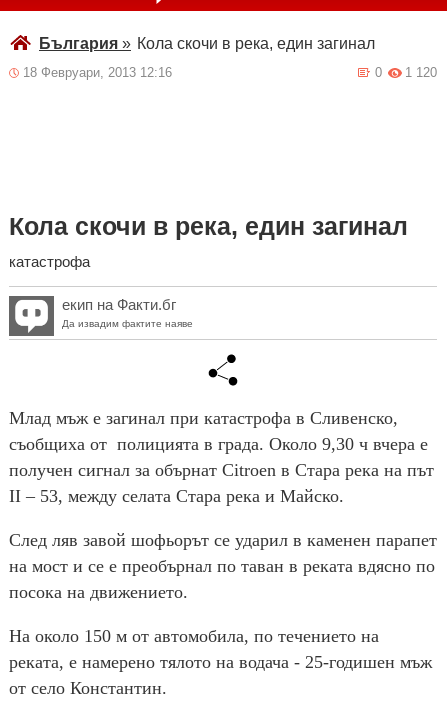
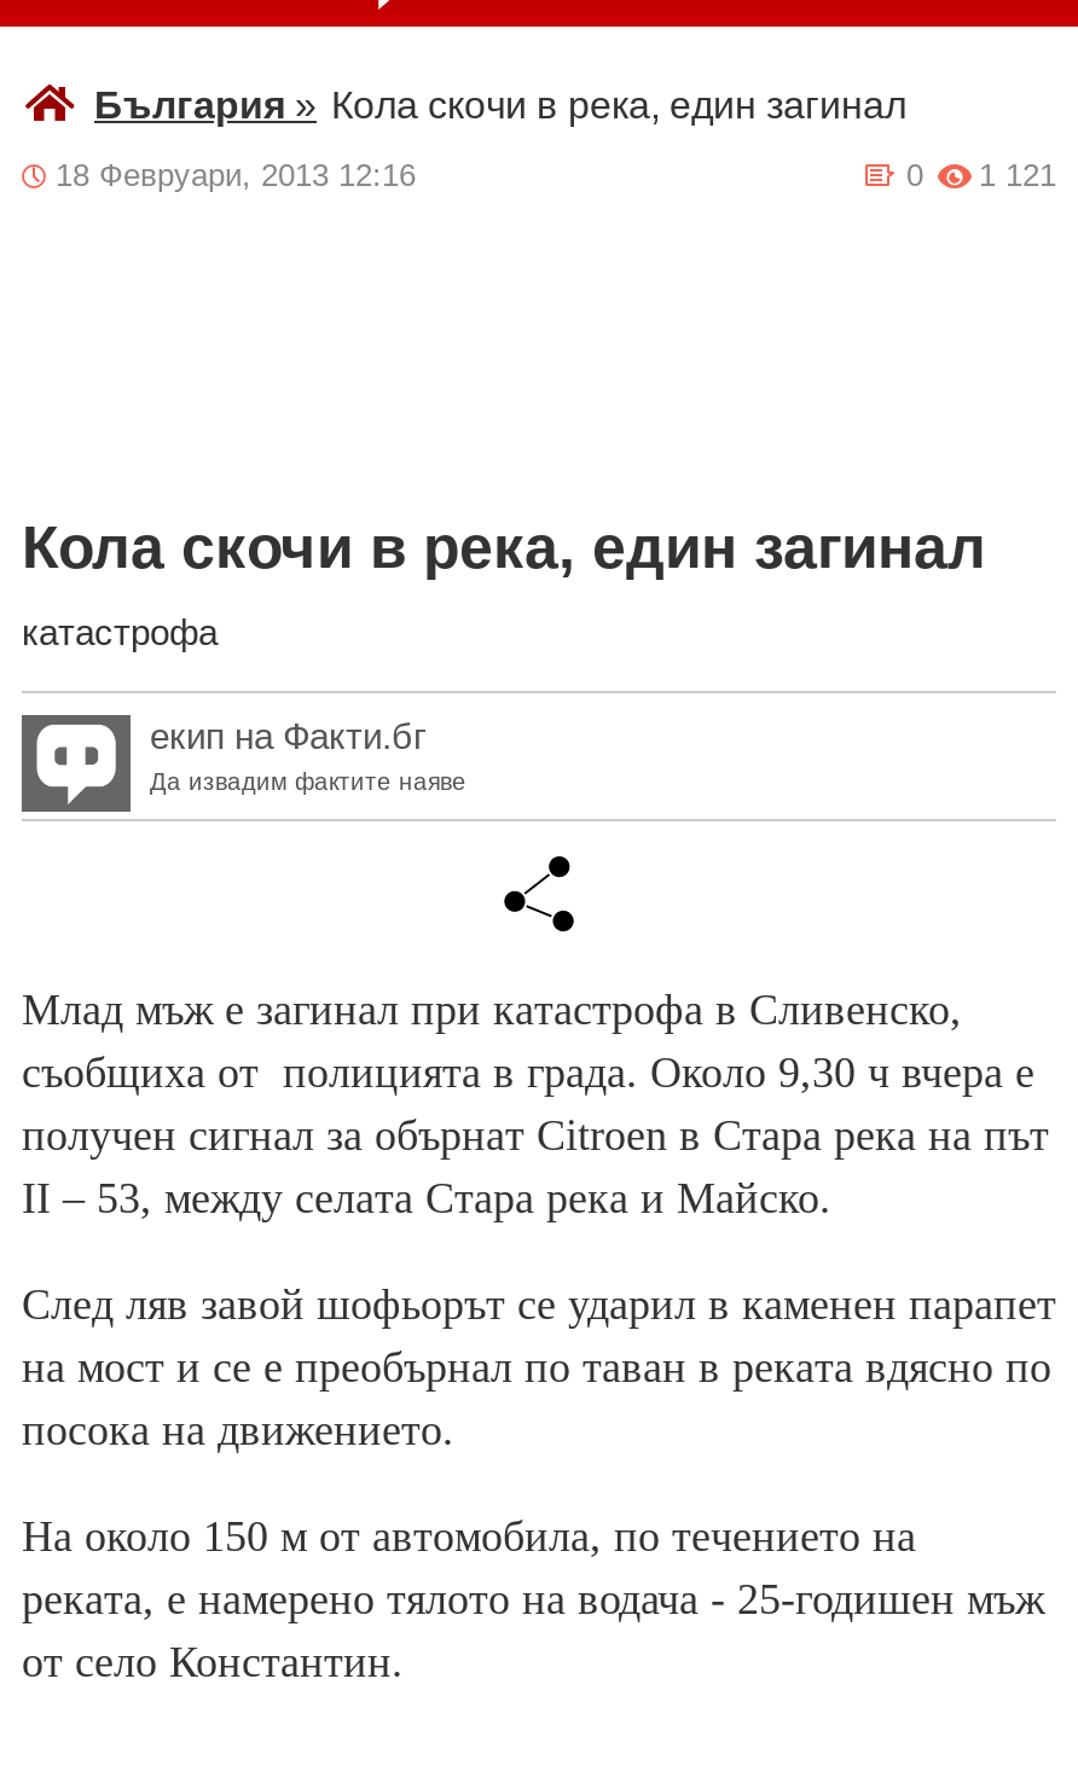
[375,65,437,80] 0 1 120 -> [906,157,1056,193] 0 1 121

